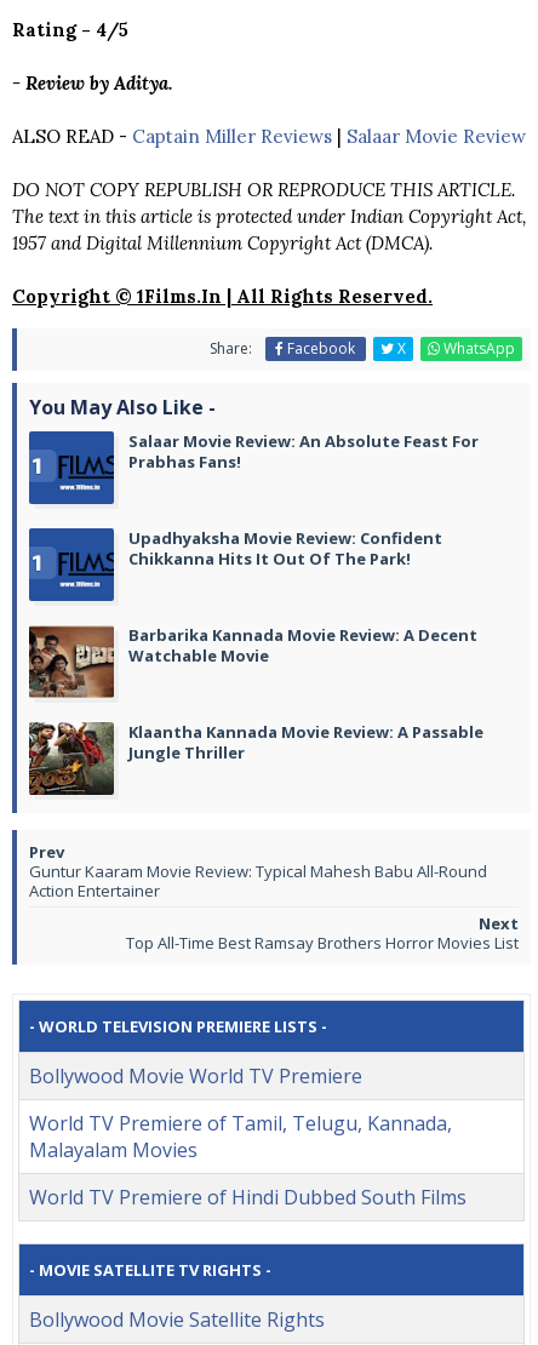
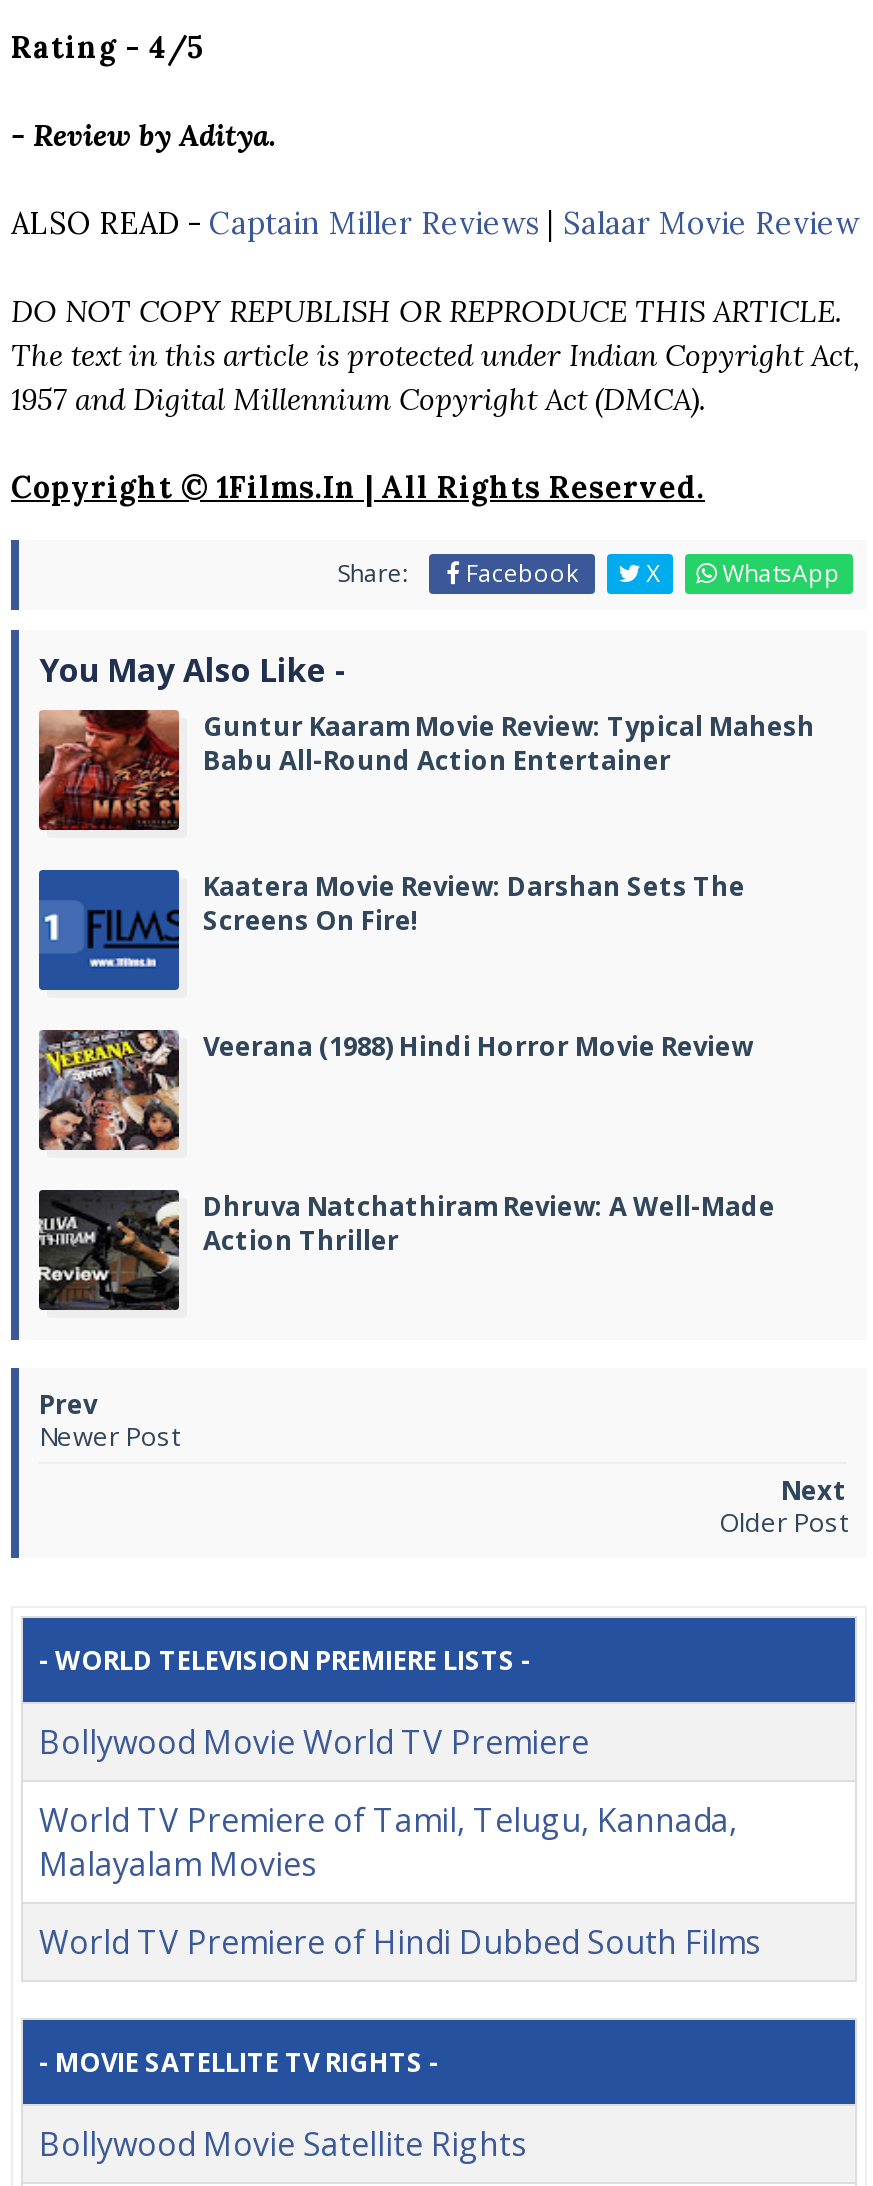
[28,430,479,505] [image] | Salaar Movie Review: An Absolute Feast For | Prabhas Fans! -> [37,708,815,832] [image] | Guntur Kaaram Movie Review: Typical Mahesh | Babu All-Round Action Entertainer
[128,528,442,570] Upadhyaksha Movie Review: Confident | Chikkanna Hits It Out Of The Park! -> [203,869,745,939] Kaatera Movie Review: Darshan Sets The | Screens On Fire!
[29,625,477,698] [image] | Barbarika Kannada Movie Review: A Decent | Watchable Movie -> [39,1028,753,1152] [image] | Veerana (1988) Hindi Horror Movie Review
[28,721,483,795] [image] | Klaantha Kannada Movie Review: A Passable | Jungle Thriller -> [39,1188,775,1310] [image] | Dhruva Natchathiram Review: A Well-Made | Action Thriller
[29,861,487,902] Guntur Kaaram Movie Review: Typical Mahesh Babu All-Round | Action Entertainer -> [39,1419,179,1455] Newer Post
[126,932,519,954] Top All-Time Best Ramsay Brothers Horror Movies List -> [719,1505,847,1541] Older Post

